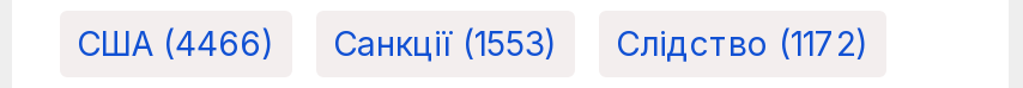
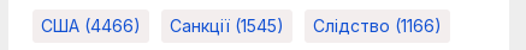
[333,23,558,64] Санкції (1553) -> [170,15,284,35] Санкції (1545)
[616,23,870,64] Слідство (1172) -> [313,15,442,35] Слідство (1166)

